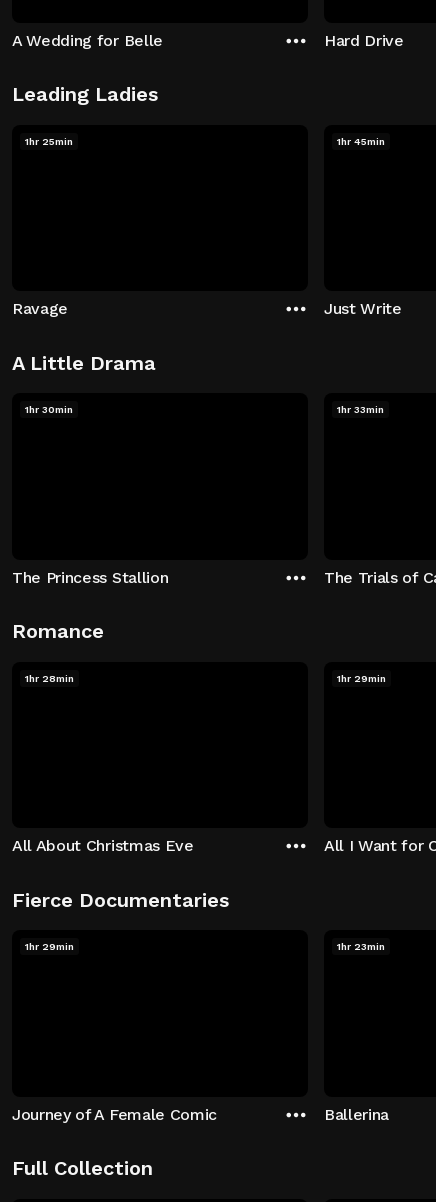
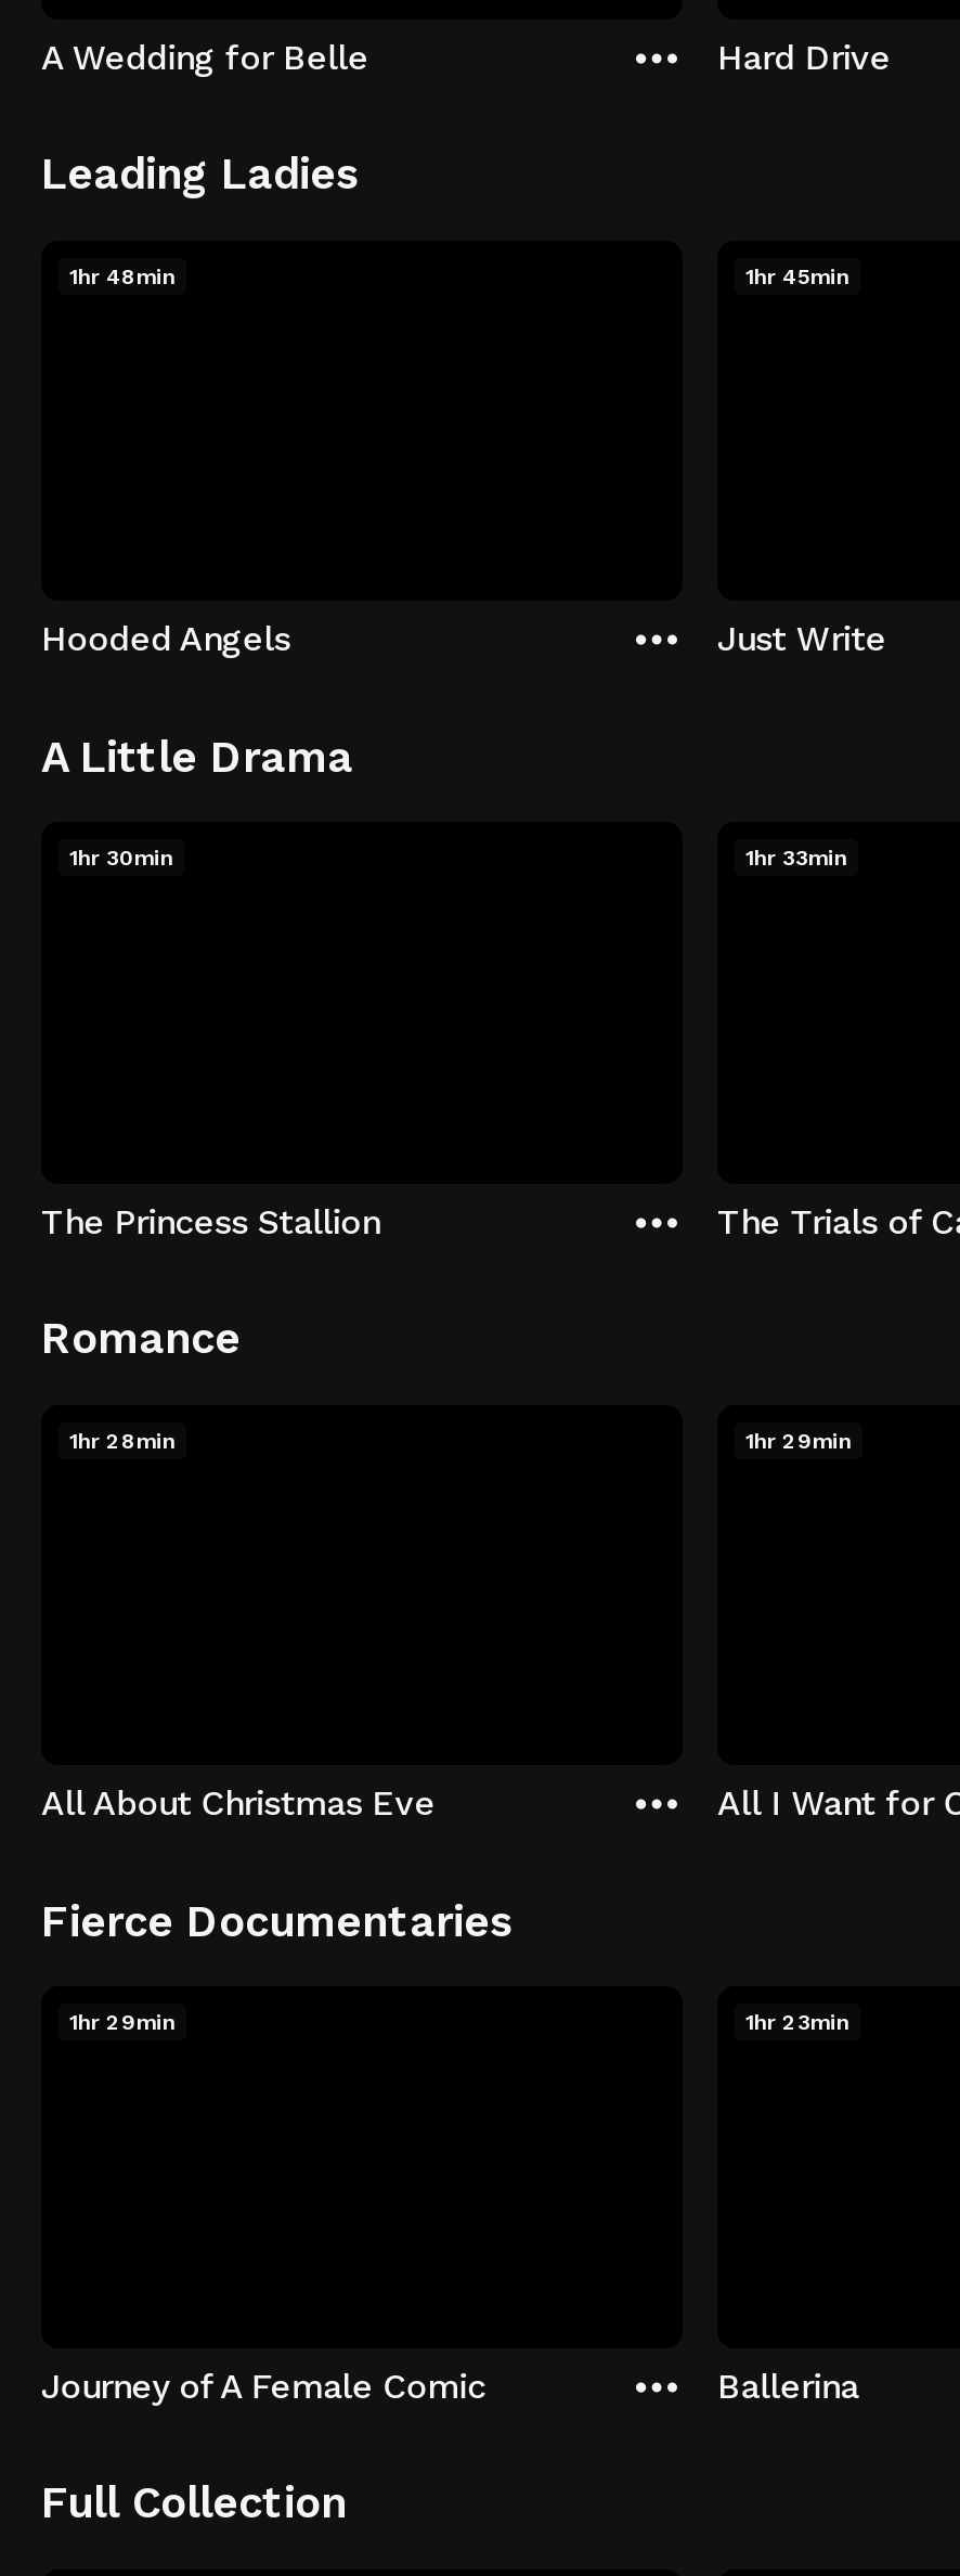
[25,135,73,146] 1hr 25min -> [69,263,176,287] 1hr 48min
[12,299,68,318] Ravage -> [41,618,290,659] Hooded Angels

